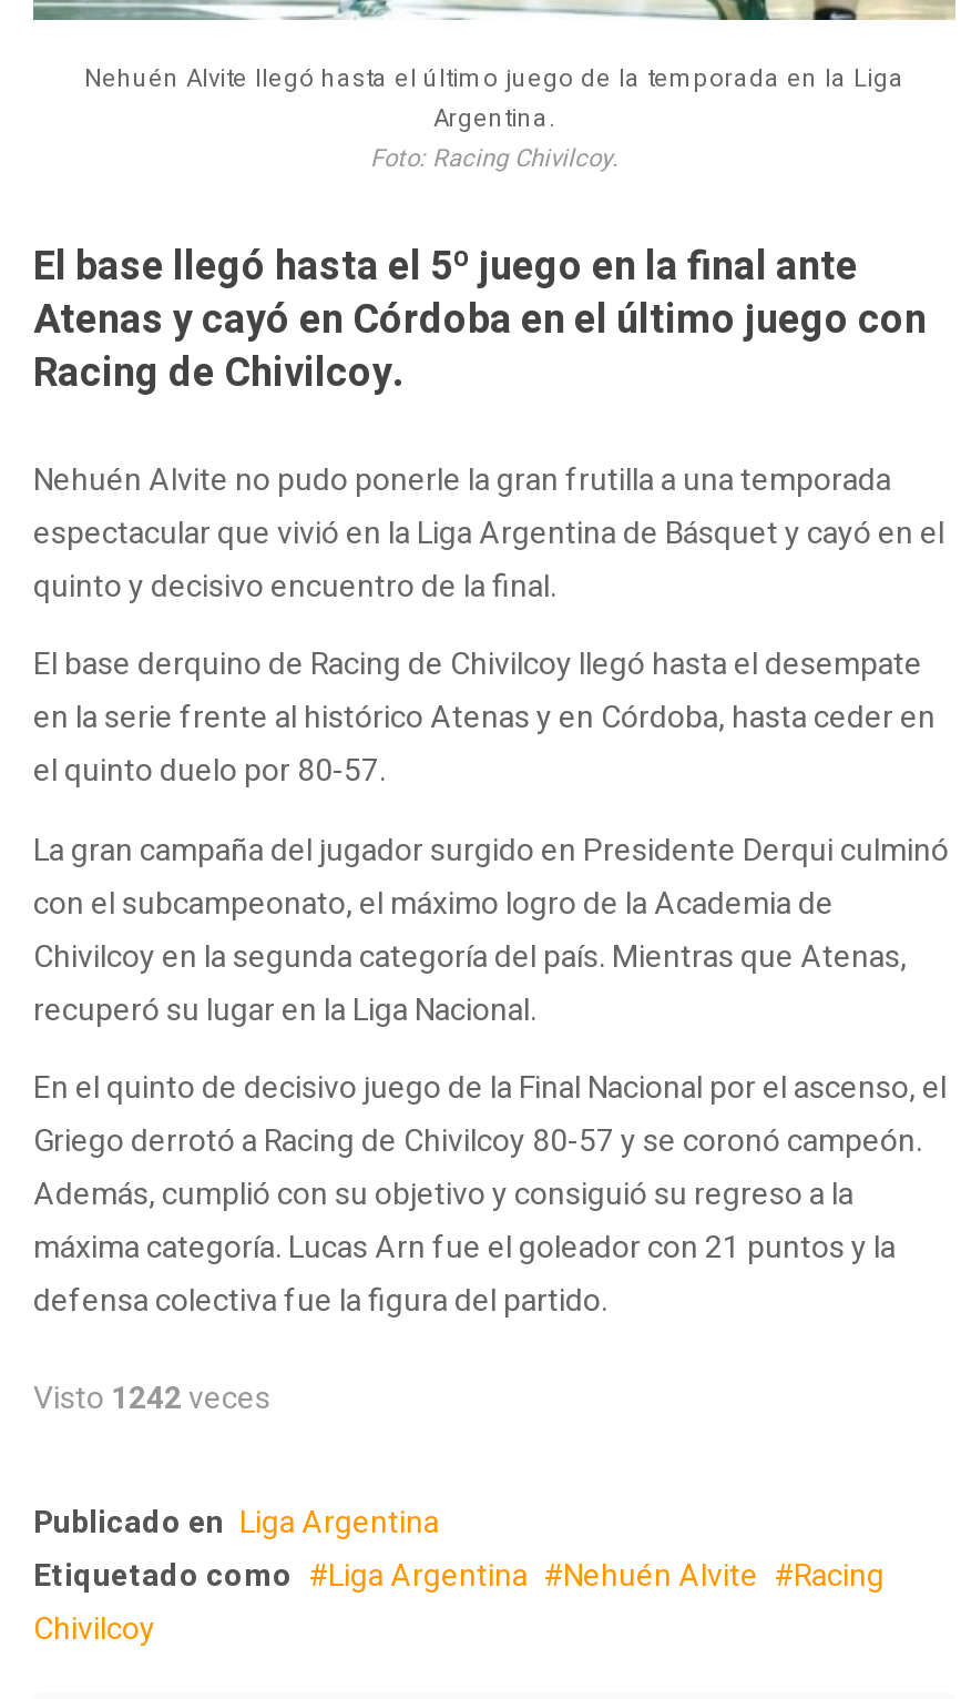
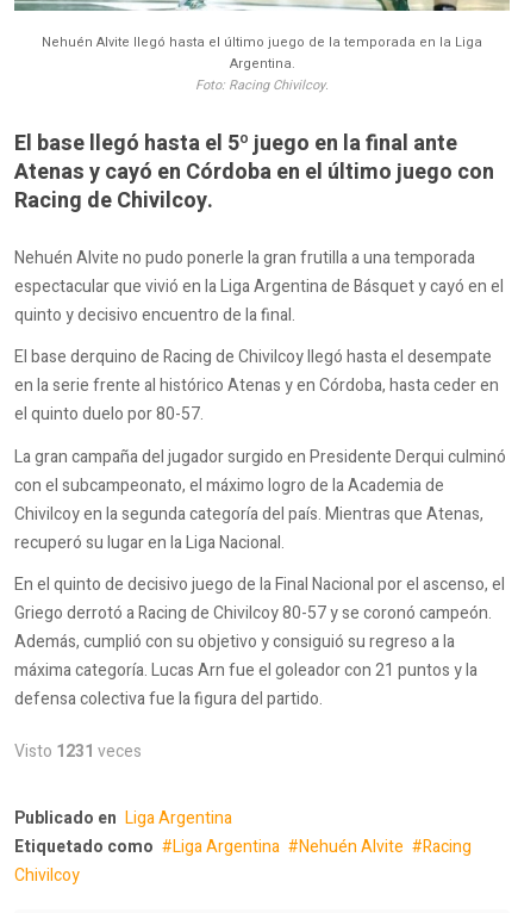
[33,1376,270,1423] Visto 1242veces -> [14,740,142,765] Visto 1231veces

